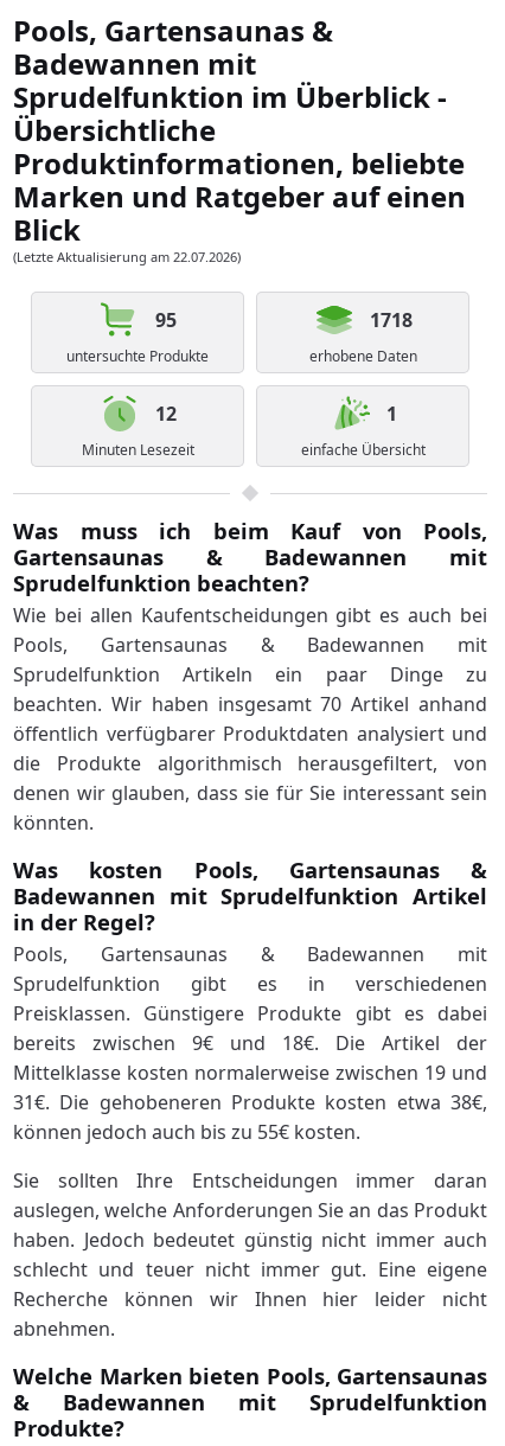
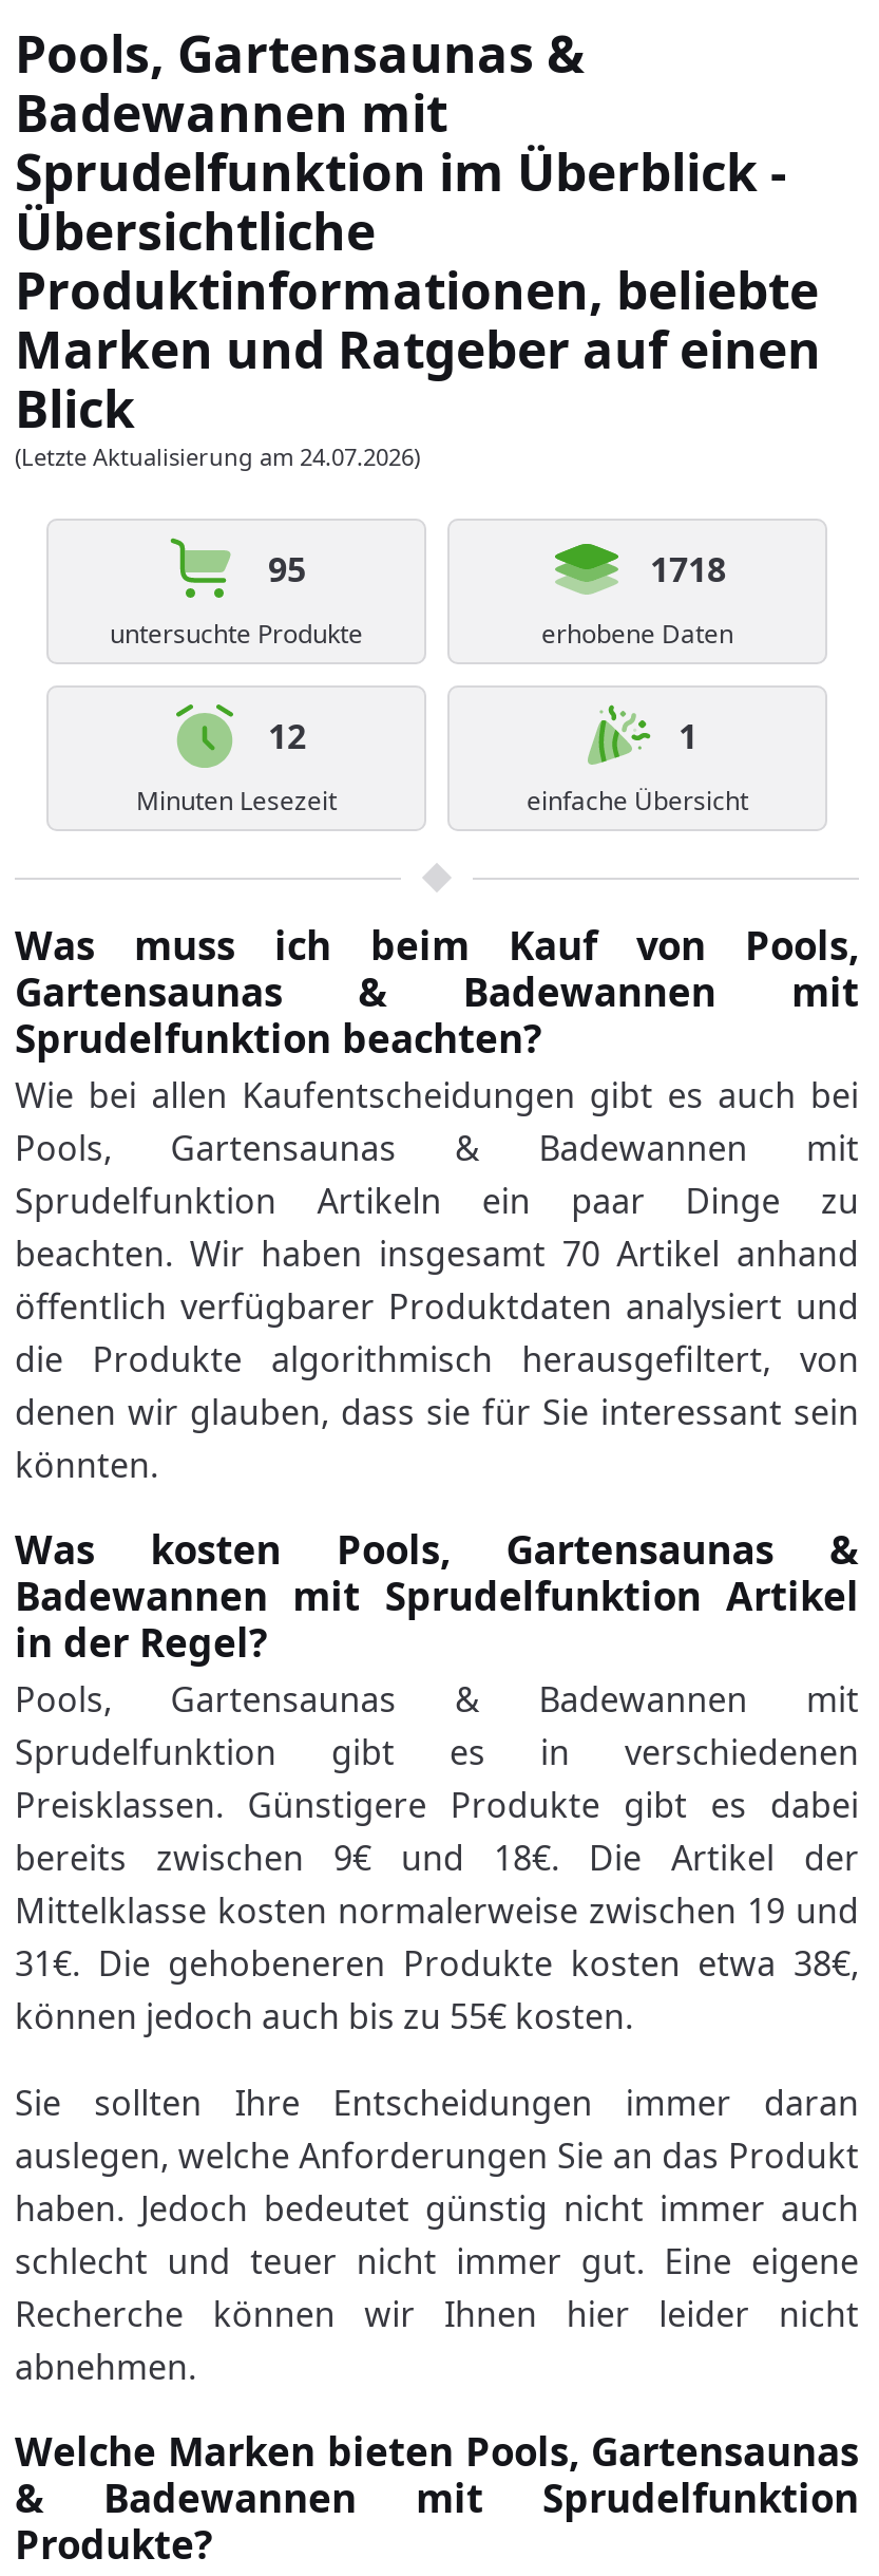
[13,248,241,265] (Letzte Aktualisierung am 22.07.2026) -> [15,440,420,472] (Letzte Aktualisierung am 24.07.2026)

